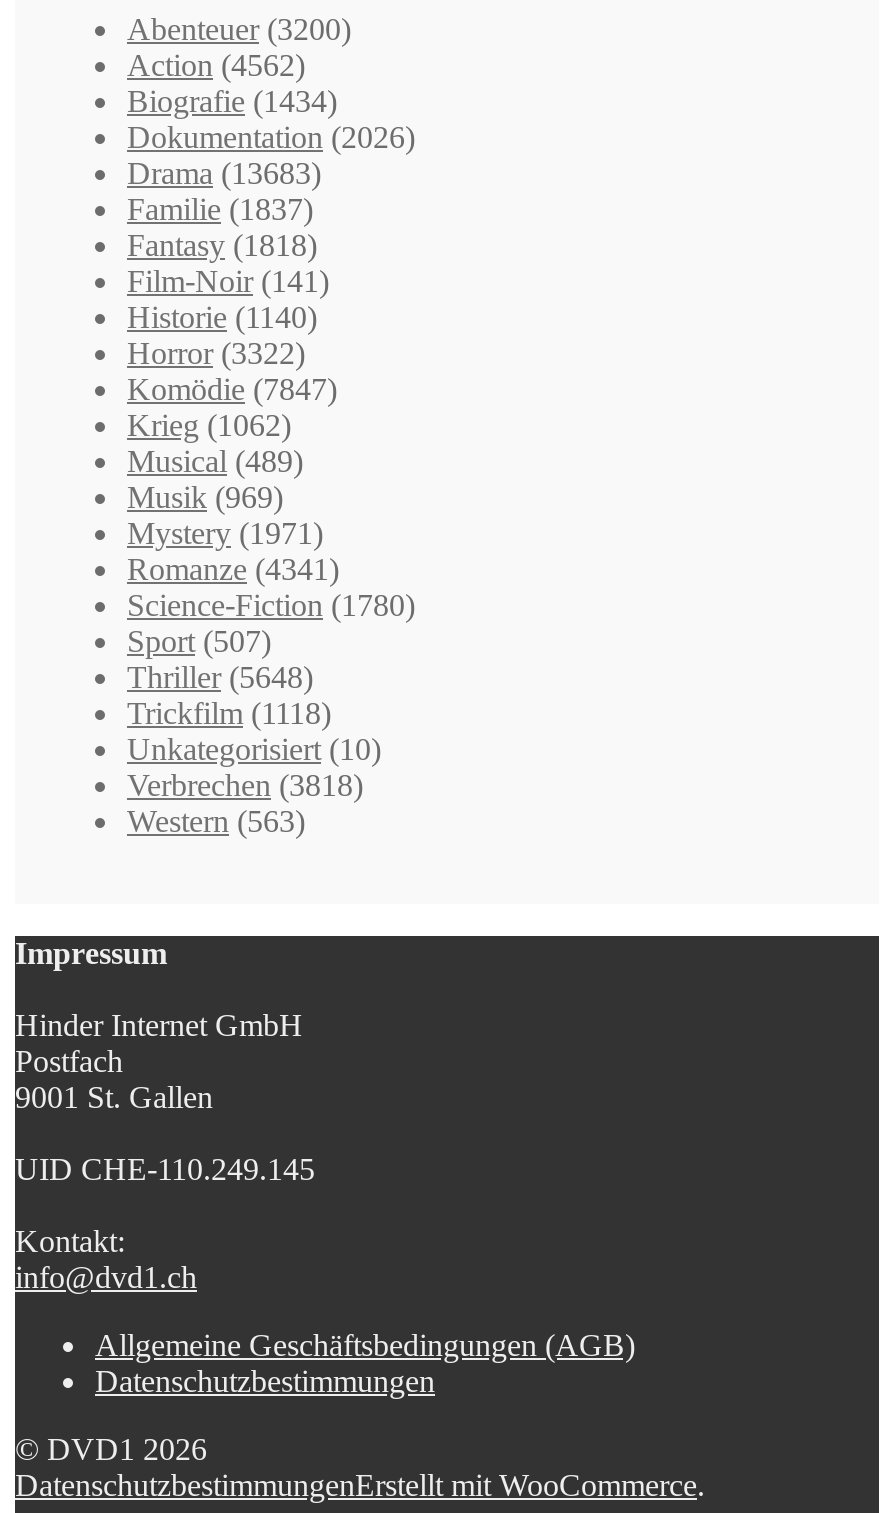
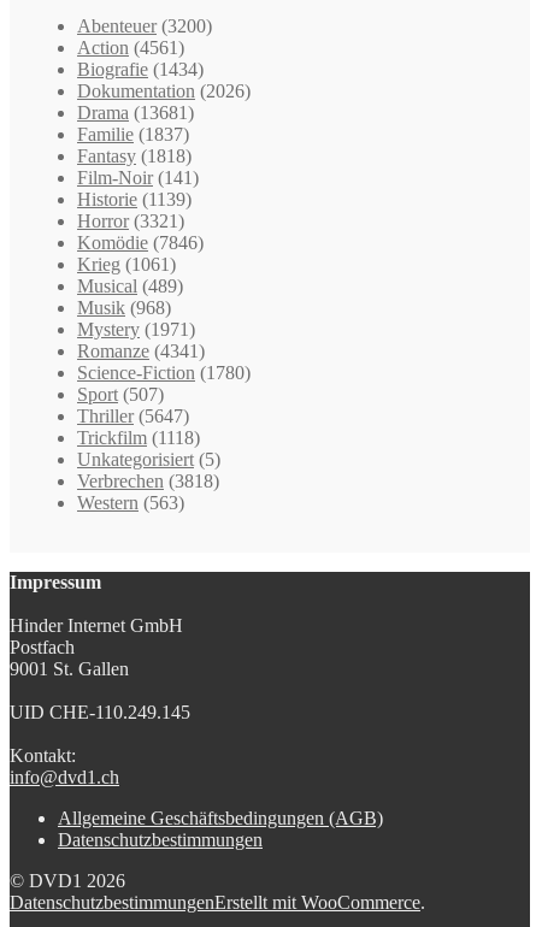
[127,48,305,82] Action (4562) -> [77,37,184,58] Action (4561)
[127,156,321,190] Drama (13683) -> [77,102,194,123] Drama (13681)
[127,300,317,334] Historie (1140) -> [77,189,192,209] Historie (1139)
[127,336,305,370] Horror (3322) -> [77,211,184,231] Horror (3321)
[127,372,337,406] Komödie (7847) -> [77,232,204,253] Komödie (7846)
[127,408,291,442] Krieg (1062) -> [77,254,176,274] Krieg (1061)
[127,480,283,514] Musik (969) -> [77,297,171,318] Musik (968)
[127,660,313,694] Thriller (5648) -> [77,406,189,426] Thriller (5647)
[127,732,381,766] Unkategorisiert (10) -> [77,449,220,469] Unkategorisiert (5)

